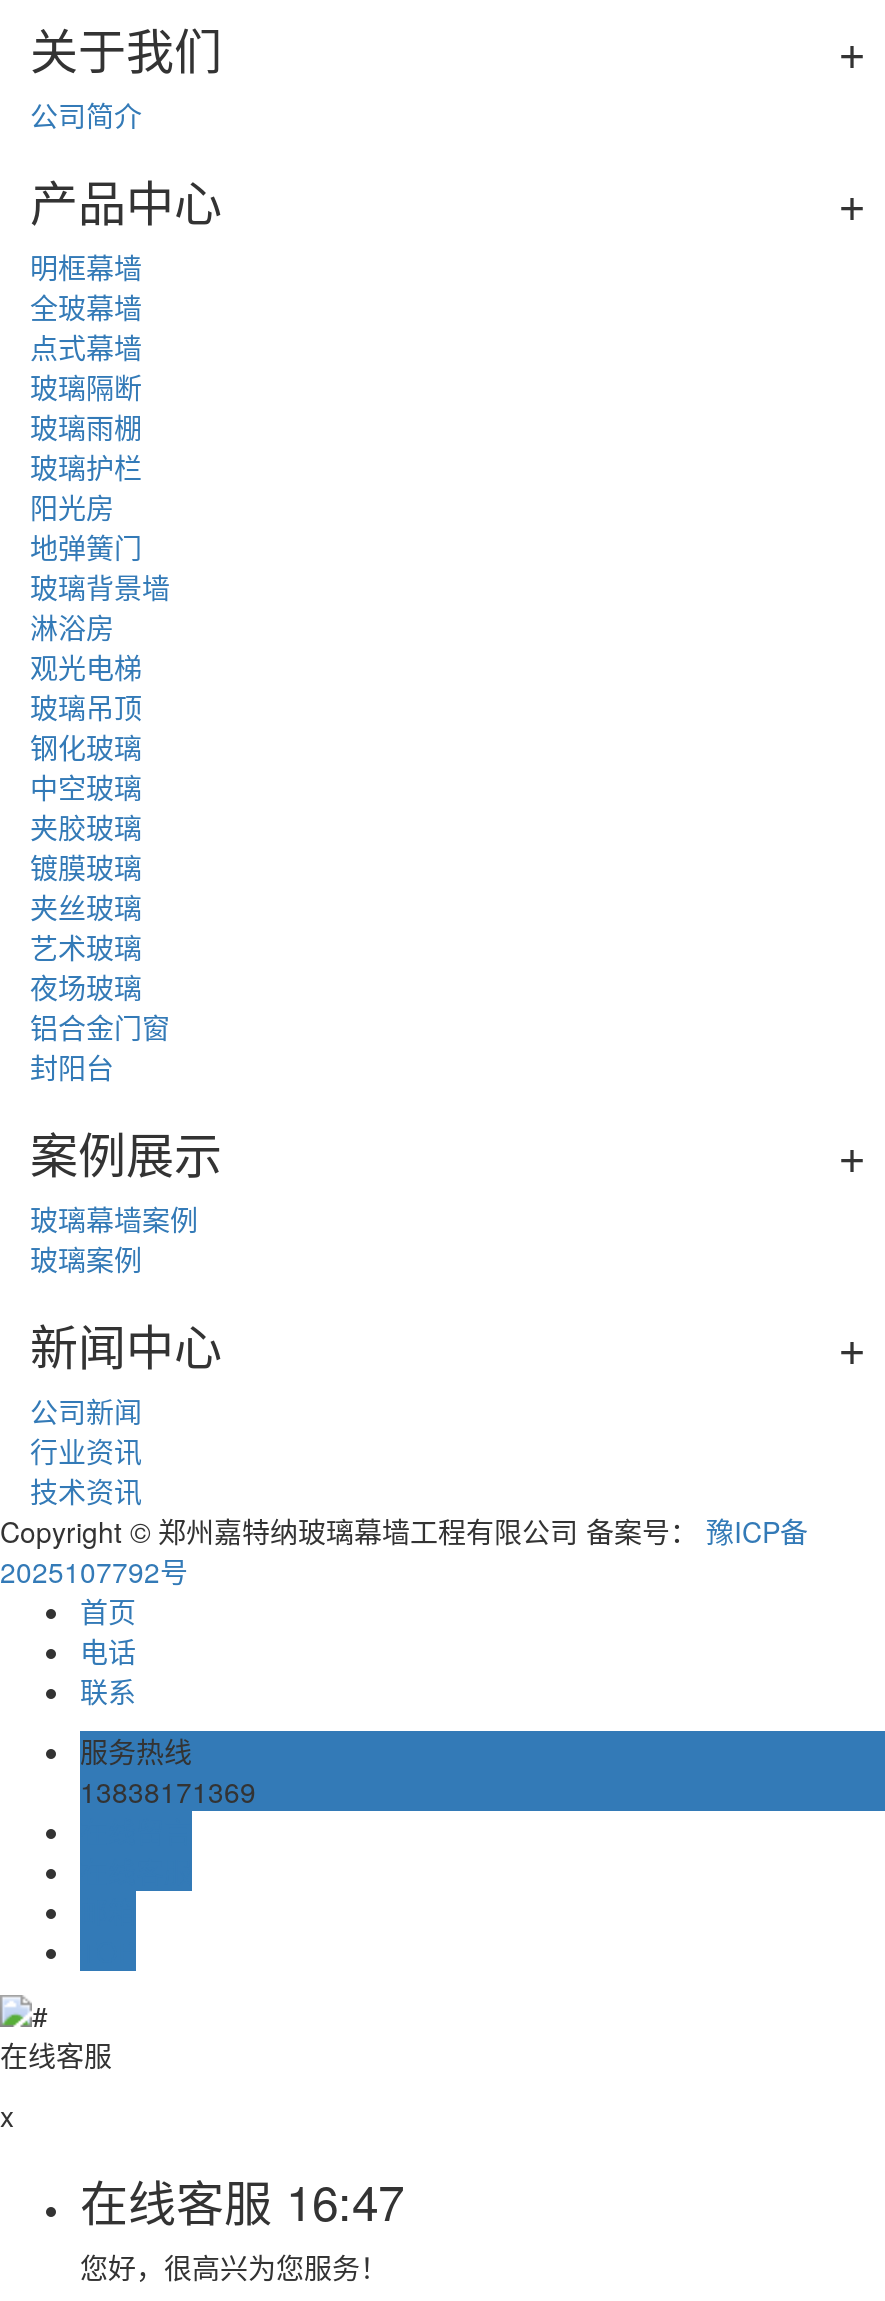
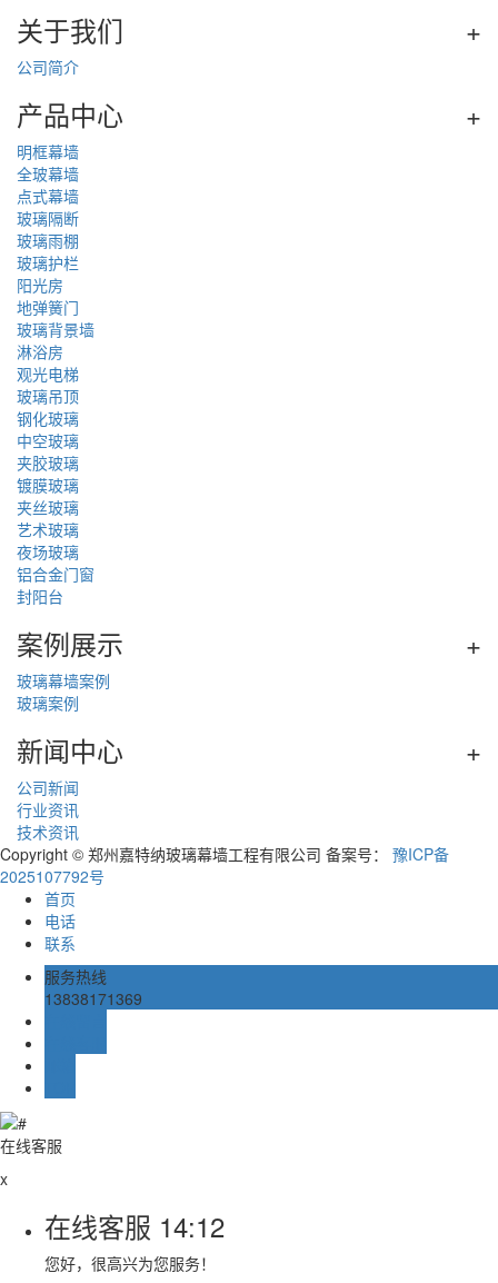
[80,2165,404,2235] 在线客服16:47 -> [44,1206,225,1245] 在线客服14:12

